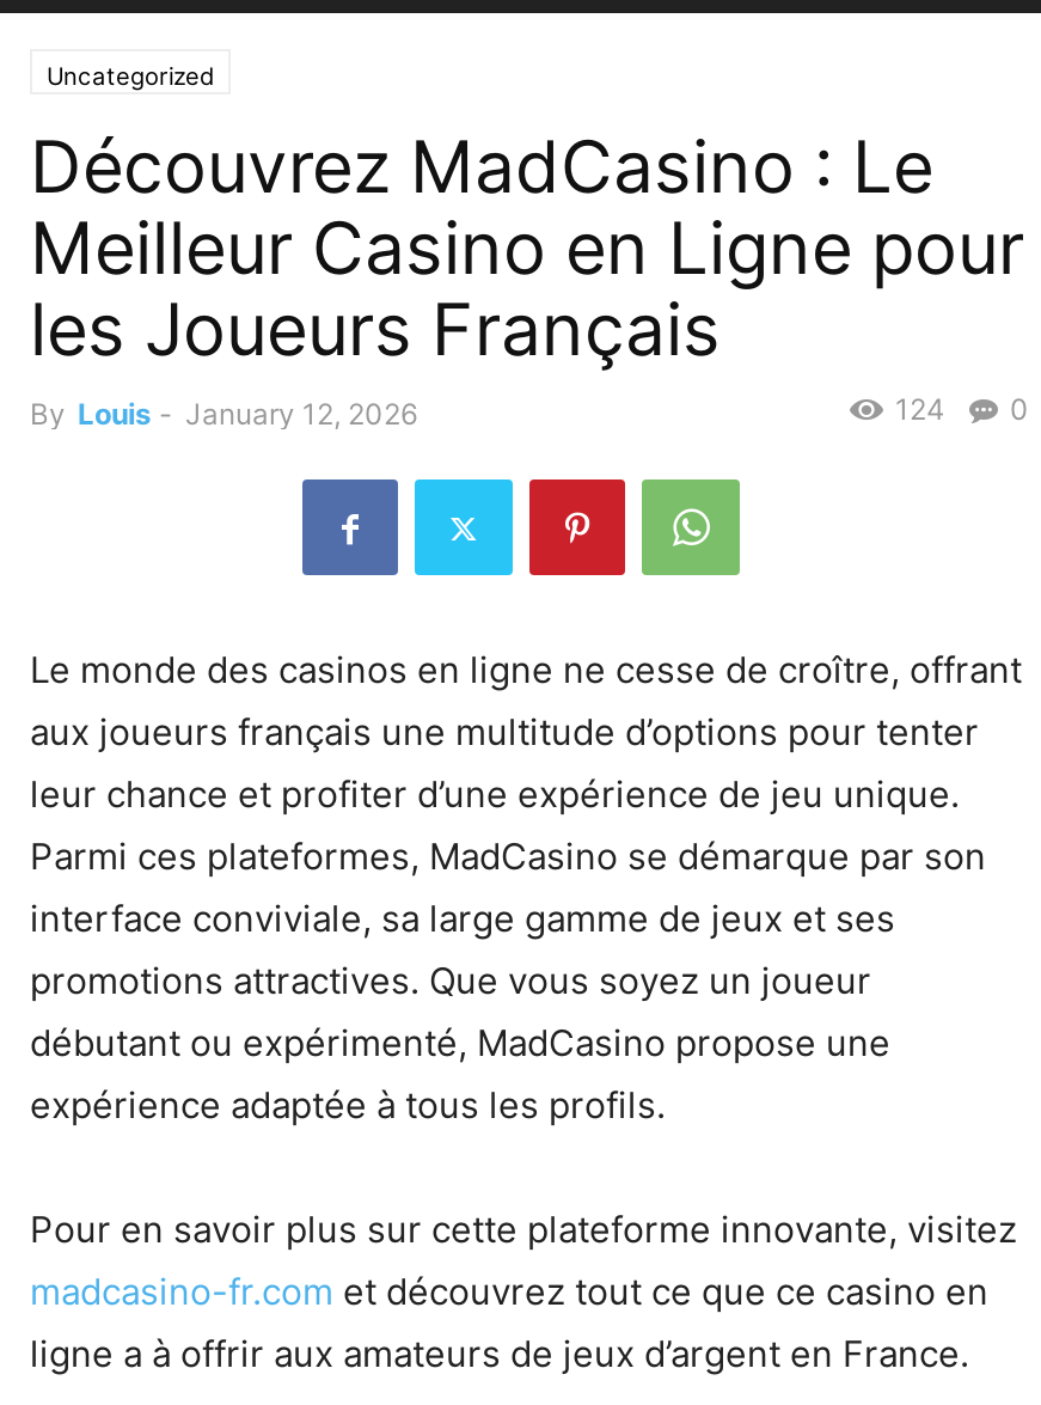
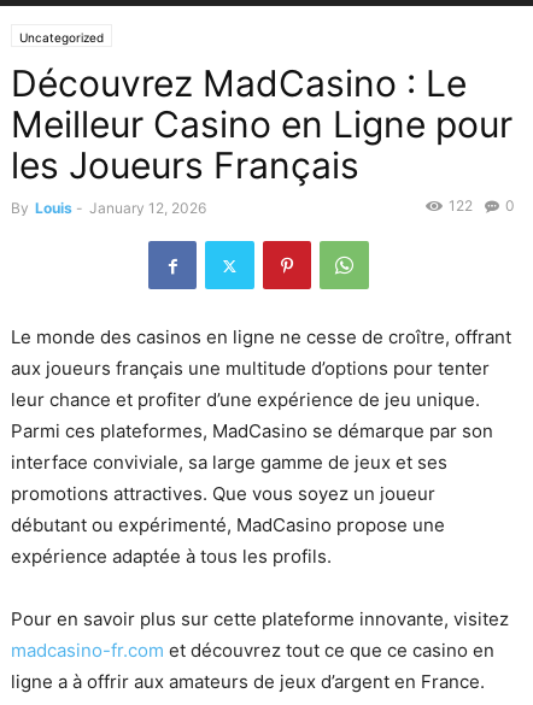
[895,391,1029,427] 124 0 -> [449,196,515,215] 122 0

